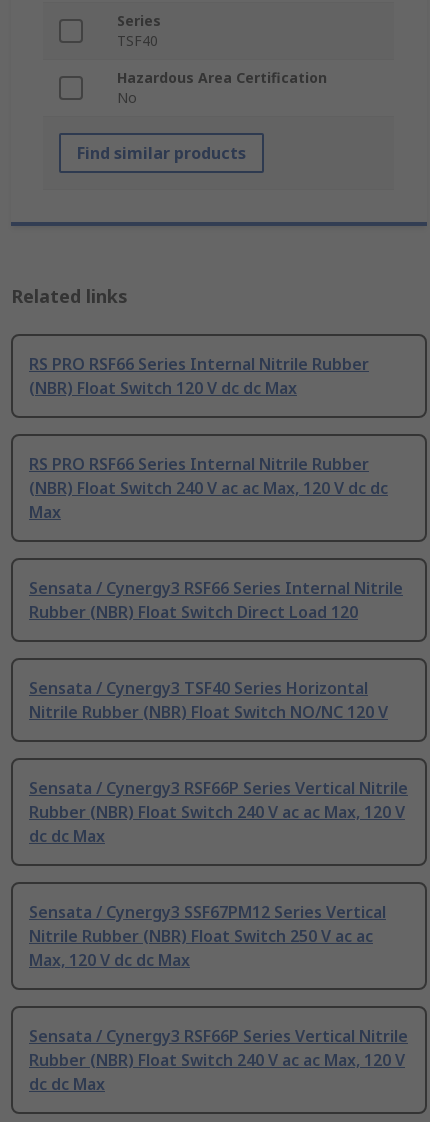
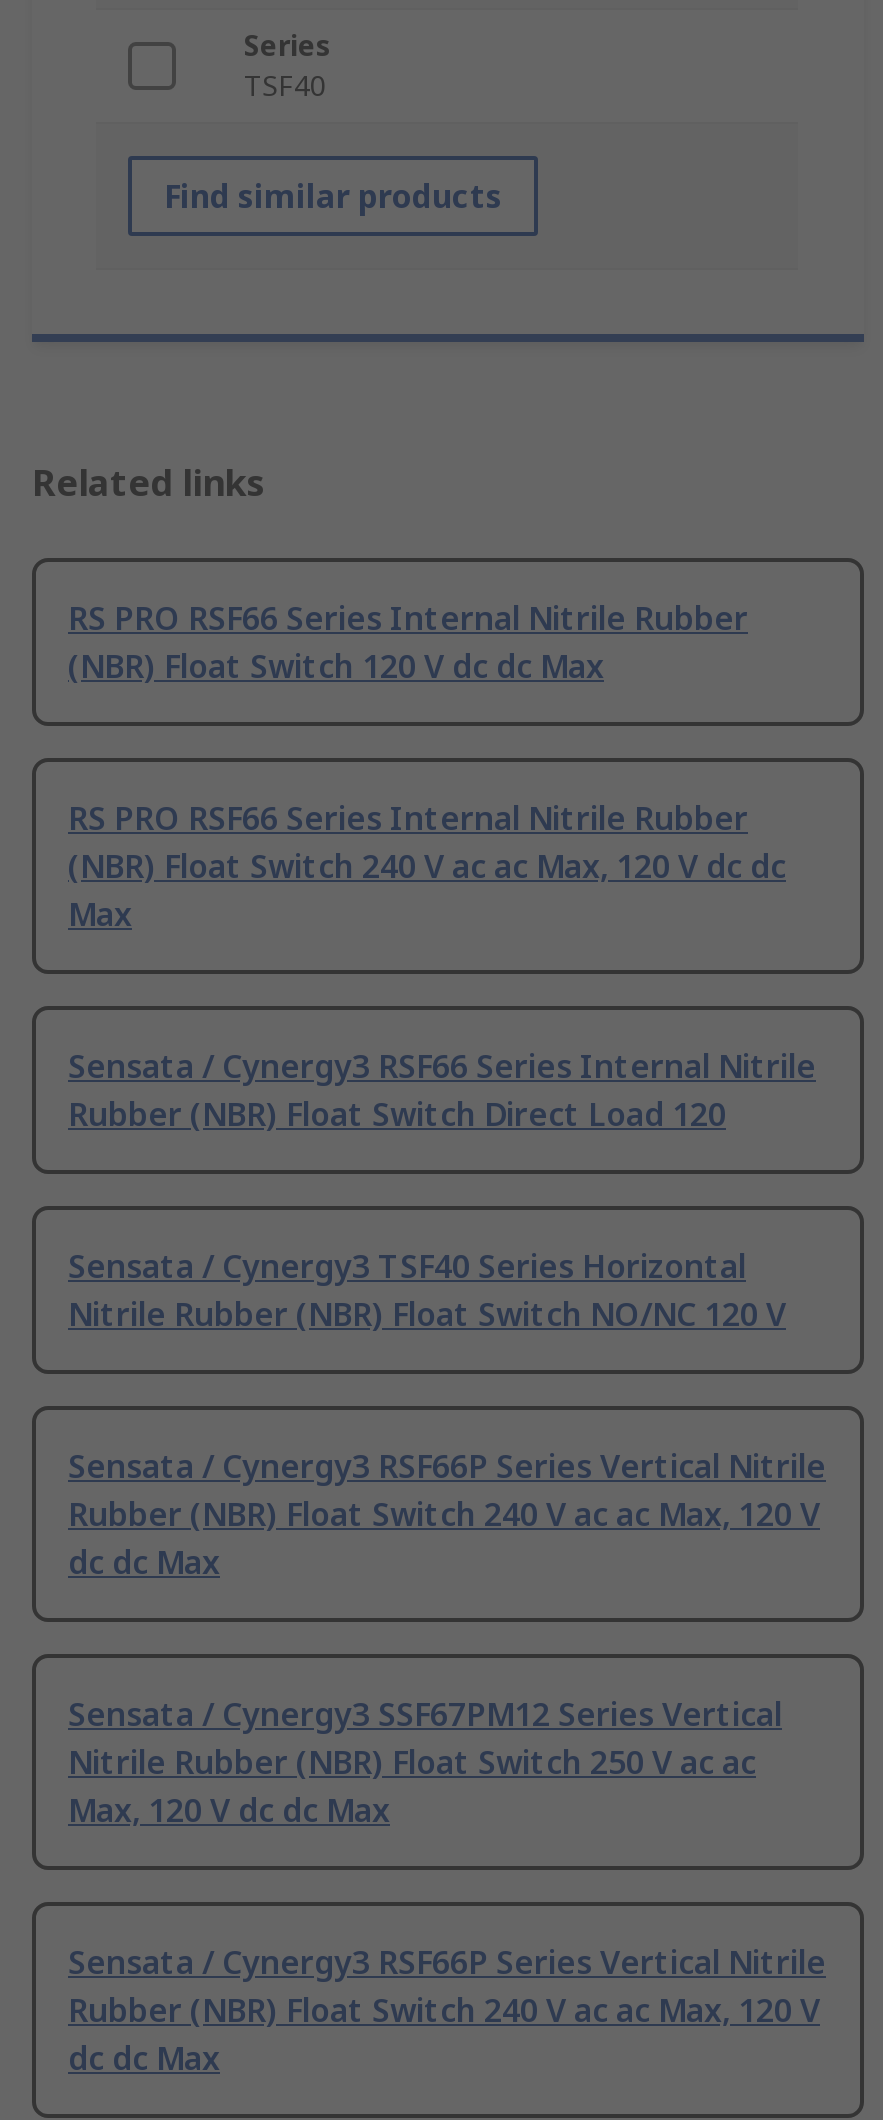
[117,68,327,107] Hazardous Area Certification | No -> none

